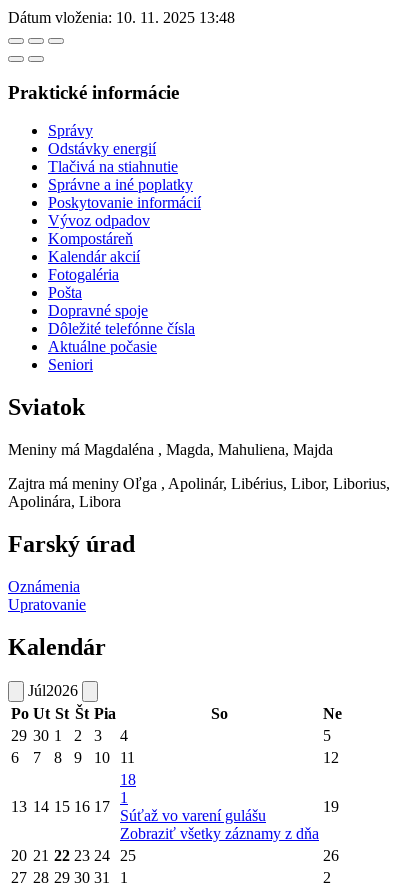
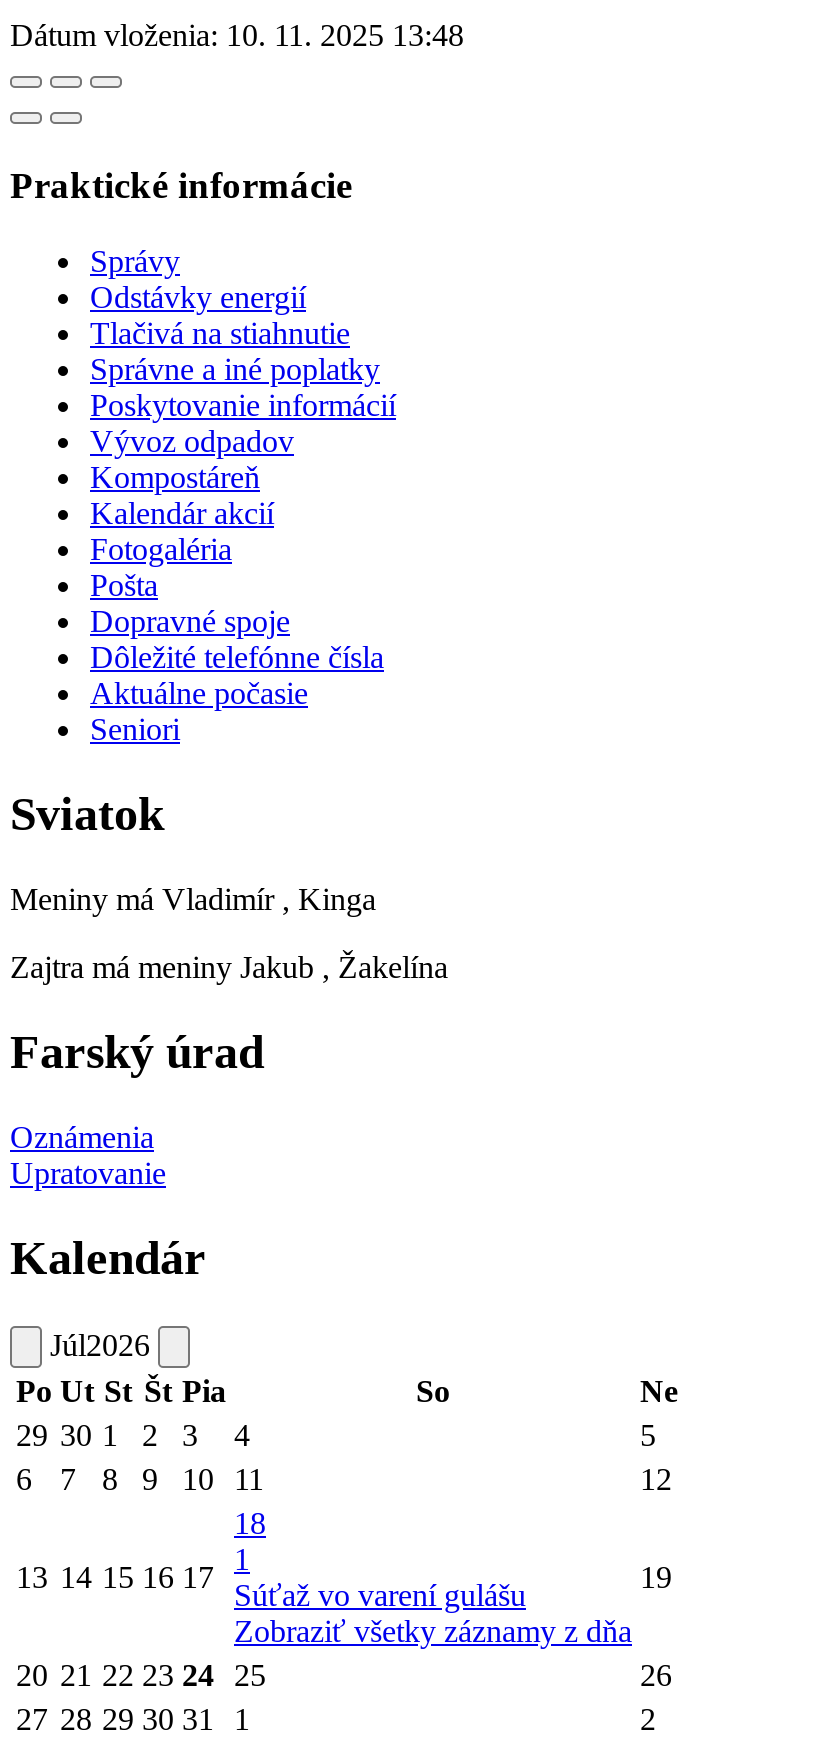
[8,441,333,458] Meniny má Magdaléna , Magda, Mahuliena, Majda -> [10,882,376,916] Meniny má Vladimír , Kinga
[8,475,390,510] Zajtra má meniny Oľga , Apolinár, Libérius, Libor, Liborius, | Apolinára, Libora -> [10,950,448,984] Zajtra má meniny Jakub , Žakelína

